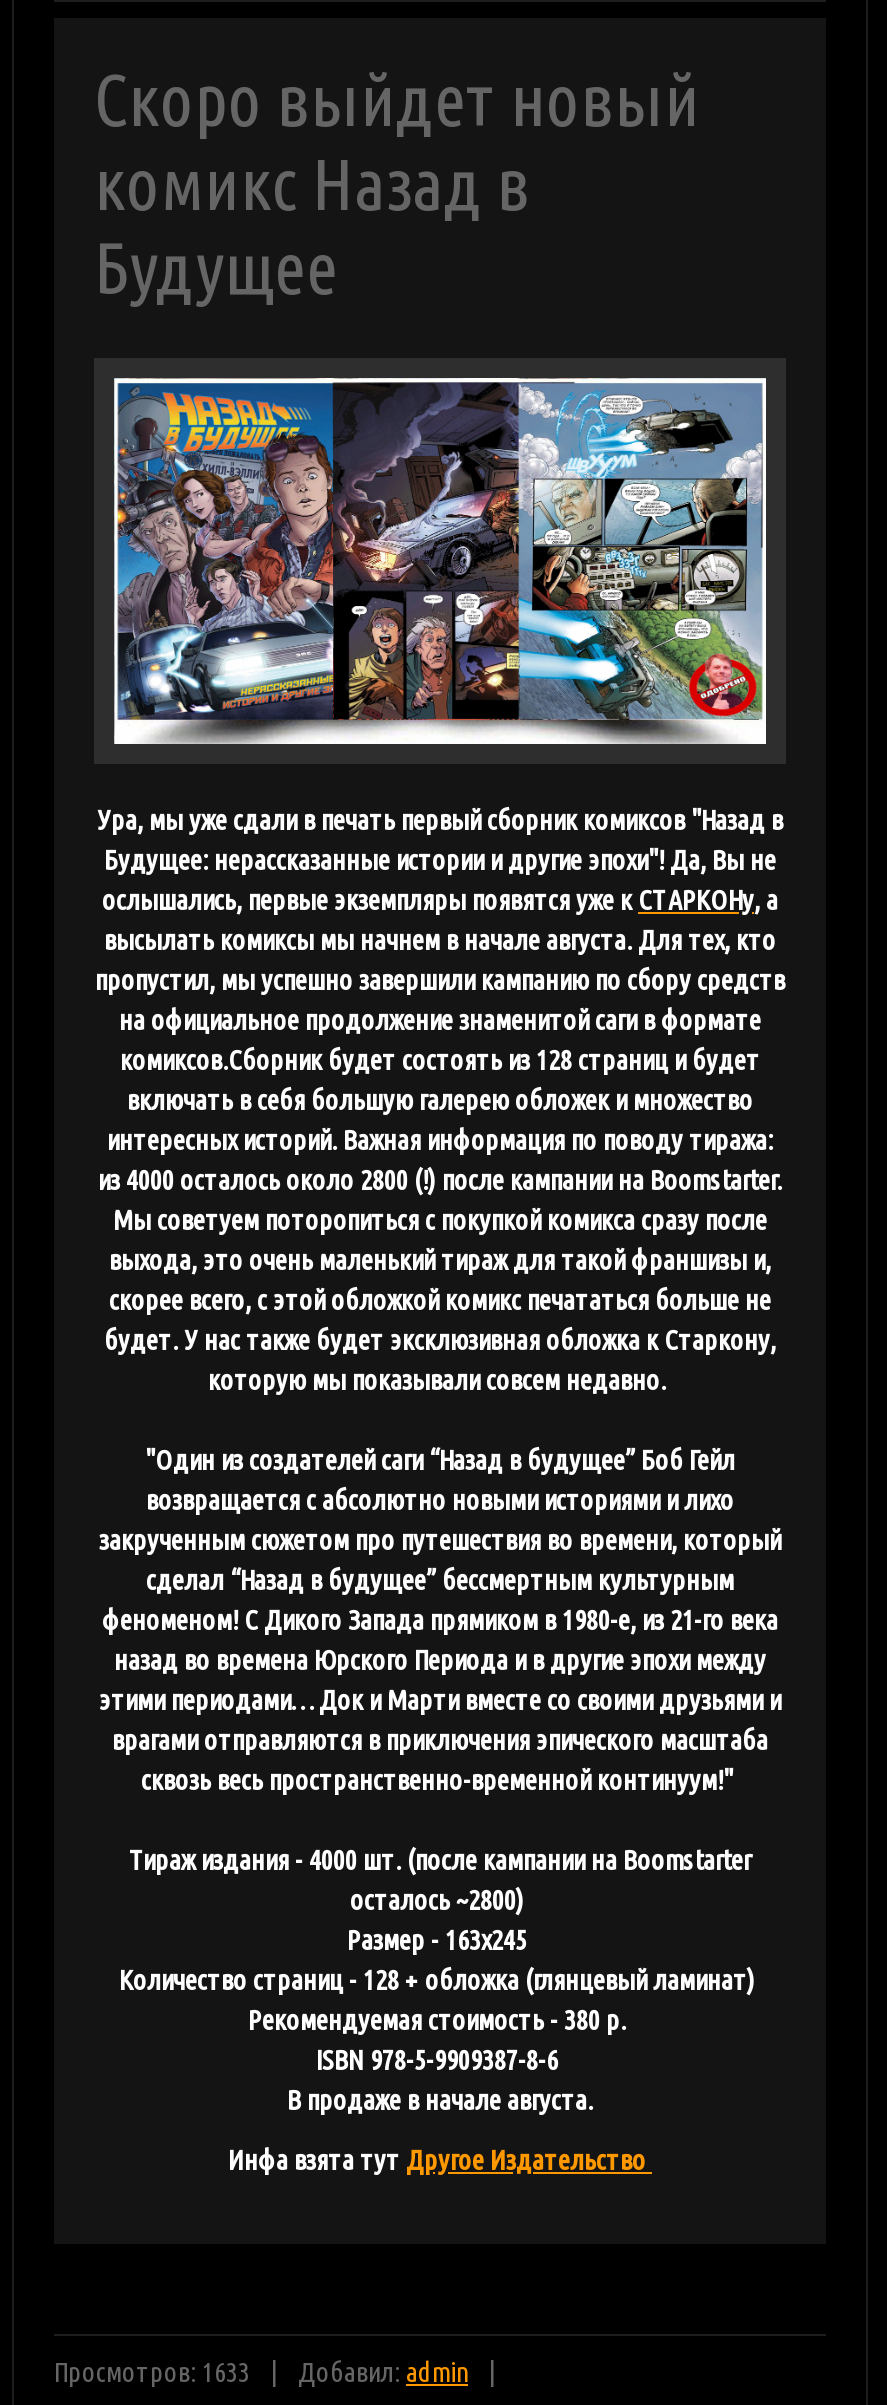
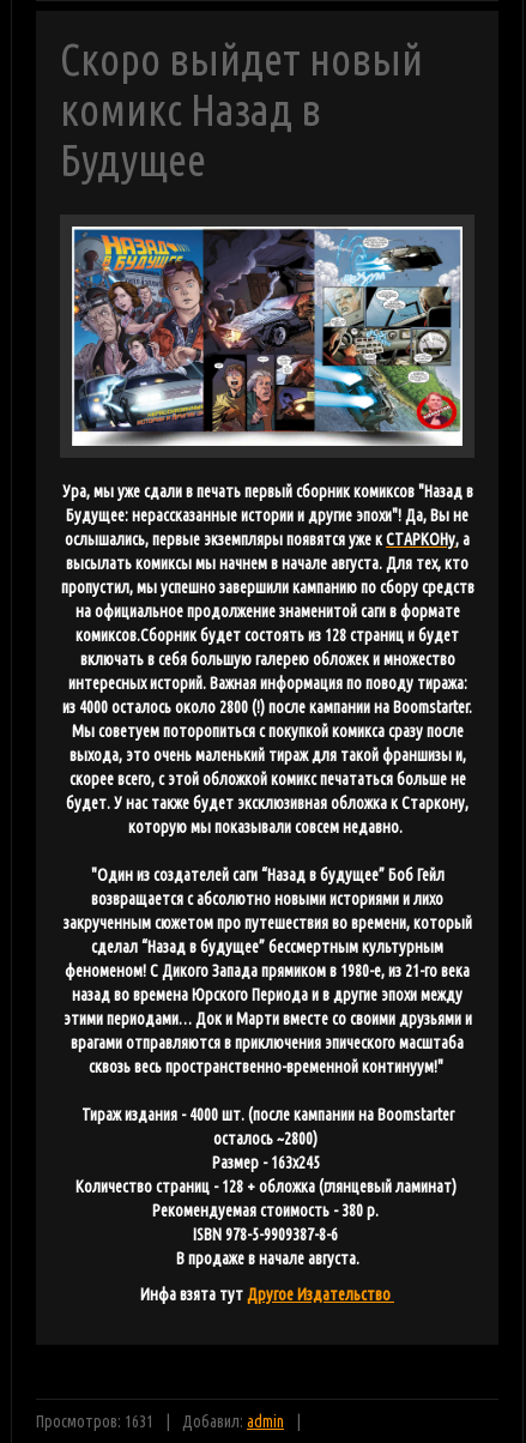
[54,2356,468,2388] Просмотров: 1633 Добавил: admin -> [36,1412,284,1431] Просмотров: 1631 Добавил: admin

